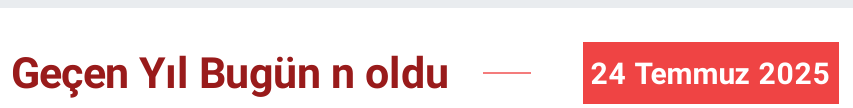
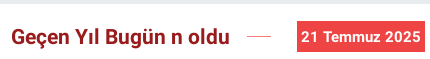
[591,55,831,91] 24 Temmuz 2025 -> [301,28,421,46] 21 Temmuz 2025

